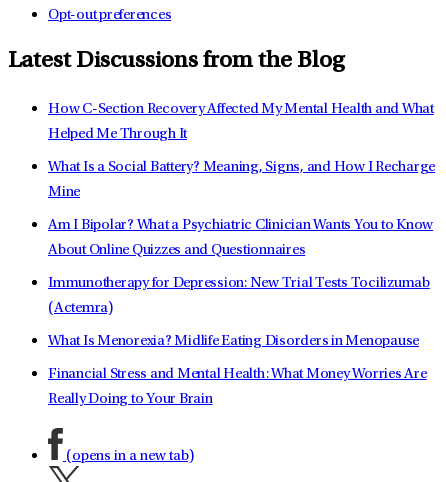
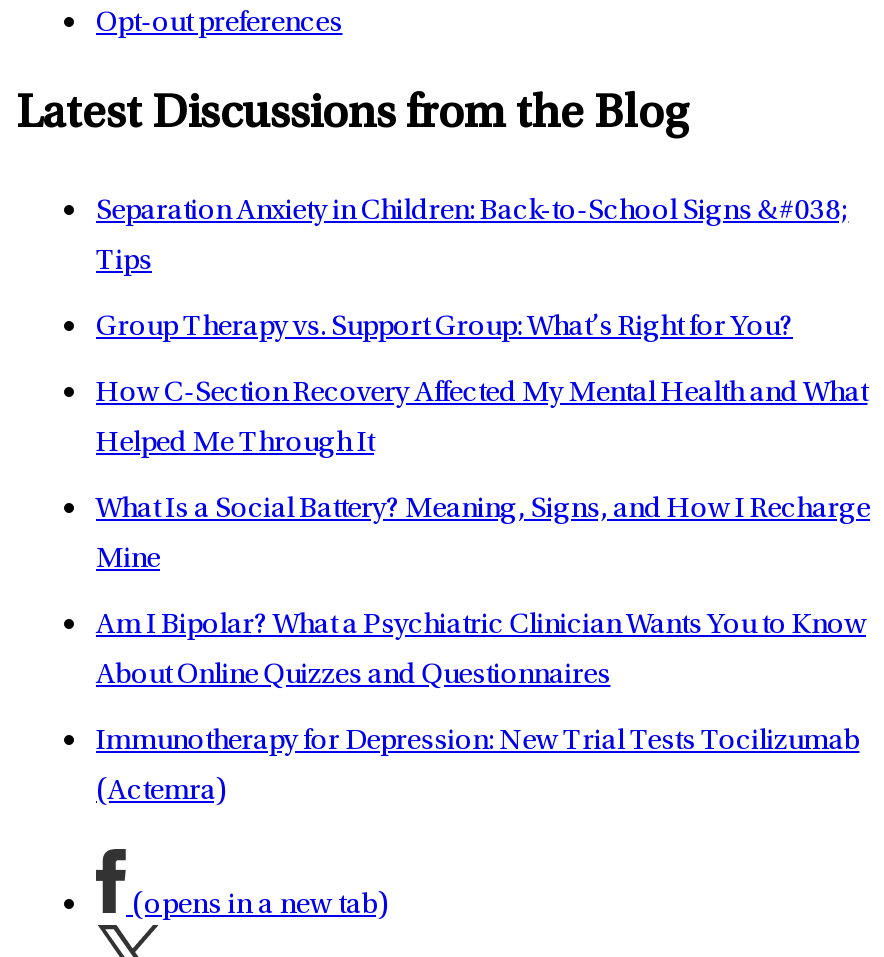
none -> [96,196,848,342] Separation Anxiety in Children: Back-to-School Signs &#038; | Tips | Group Therapy vs. Support Group: What’s Right for You?
moved [48,102,435,316] -> [96,378,870,806]: How C-Section Recovery Affected My Mental Health and What | Helped Me Through It | What Is a Social Battery? Meaning, Signs, and How I Recharge | Mine | Am I Bipolar? What a Psychiatric Clinician Wants You to Know | About Online Quizzes and Questionnaires | Immunotherapy for Depression: New Trial Tests Tocilizumab | (Actemra)
[48,334,426,407] What Is Menorexia? Midlife Eating Disorders in Menopause | Financial Stress and Mental Health: What Money Worries Are | Really Doing to Your Brain -> none

